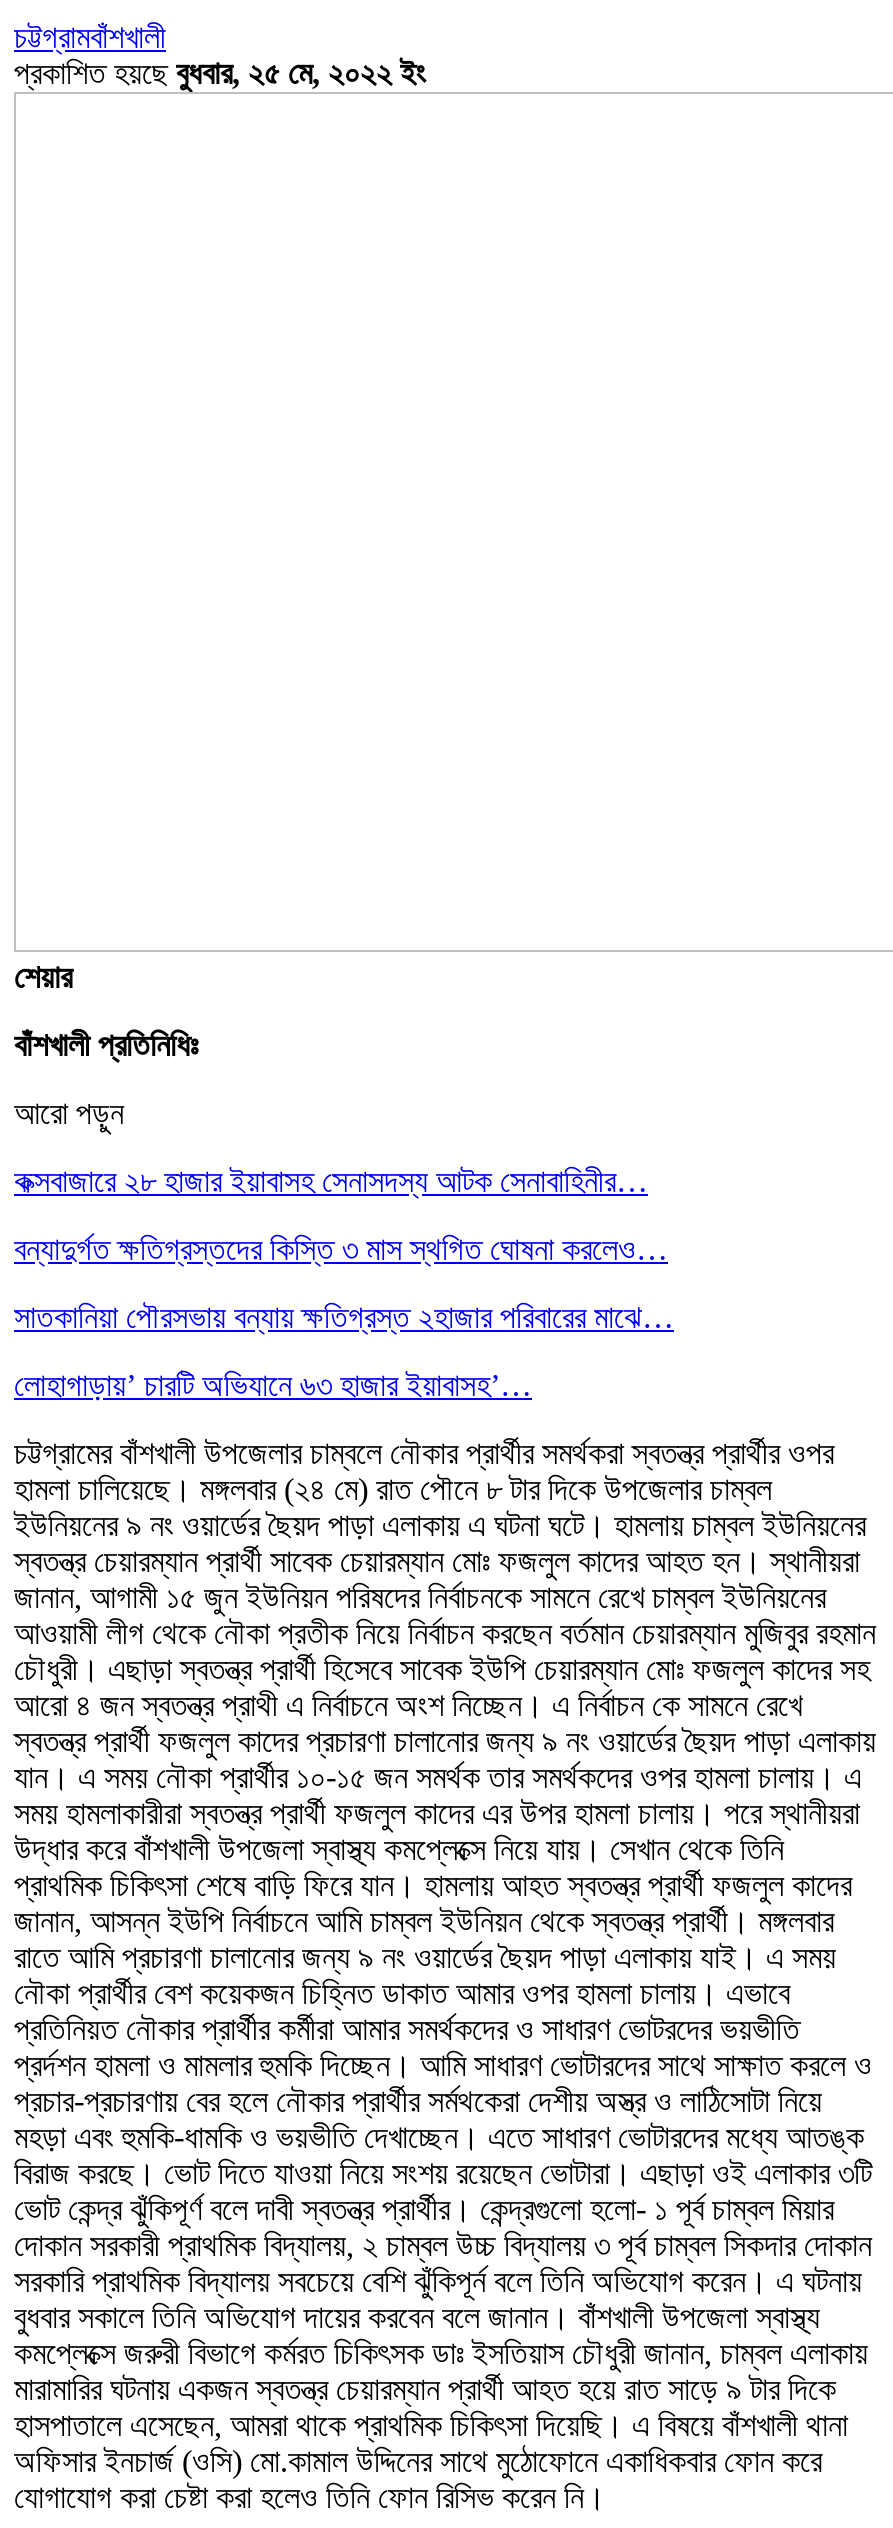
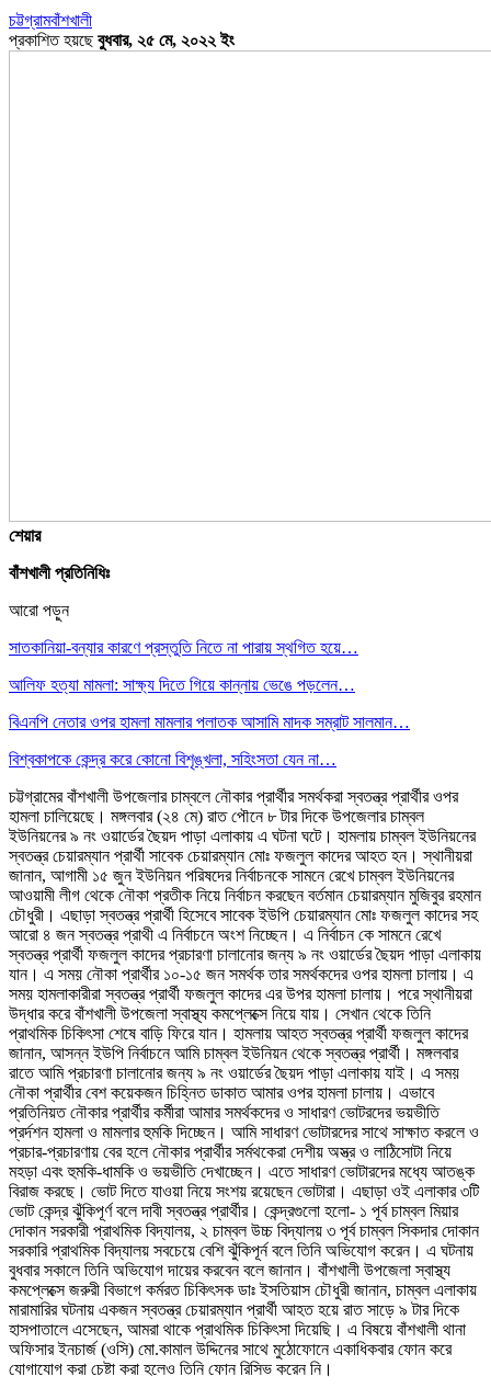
[14,1164,648,1198] কক্সবাজারে ২৮ হাজার ইয়াবাসহ সেনাসদস্য আটক সেনাবাহিনীর… -> [9,638,358,657] সাতকানিয়া-বন্যার কারণে প্রস্তুতি নিতে না পারায় স্থগিত হয়ে…
[14,1232,668,1266] বন্যাদুর্গত ক্ষতিগ্রস্তদের কিস্তি ৩ মাস স্থগিত ঘোষনা করলেও… -> [9,675,355,694] আলিফ হত্যা মামলা: সাক্ষ্য দিতে গিয়ে কান্নায় ভেঙে পড়লেন…
[14,1300,674,1334] সাতকানিয়া পৌরসভায় বন্যায় ক্ষতিগ্রস্ত ২হাজার পরিবারের মাঝে… -> [9,712,410,731] বিএনপি নেতার ওপর হামলা মামলার পলাতক আসামি মাদক সম্রাট সালমান…
[14,1368,532,1402] লোহাগাড়ায়’ চারটি অভিযানে ৬৩ হাজার ইয়াবাসহ’… -> [9,750,336,768] বিশ্বকাপকে কেন্দ্র করে কোনো বিশৃঙ্খলা, সহিংসতা যেন না…

